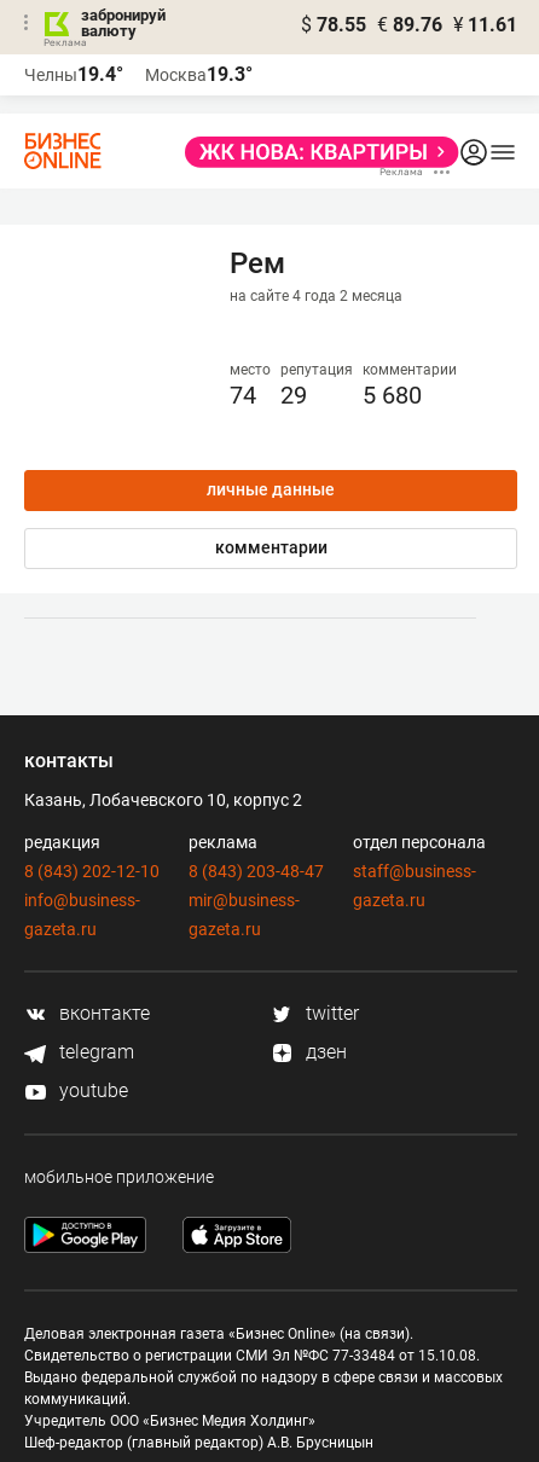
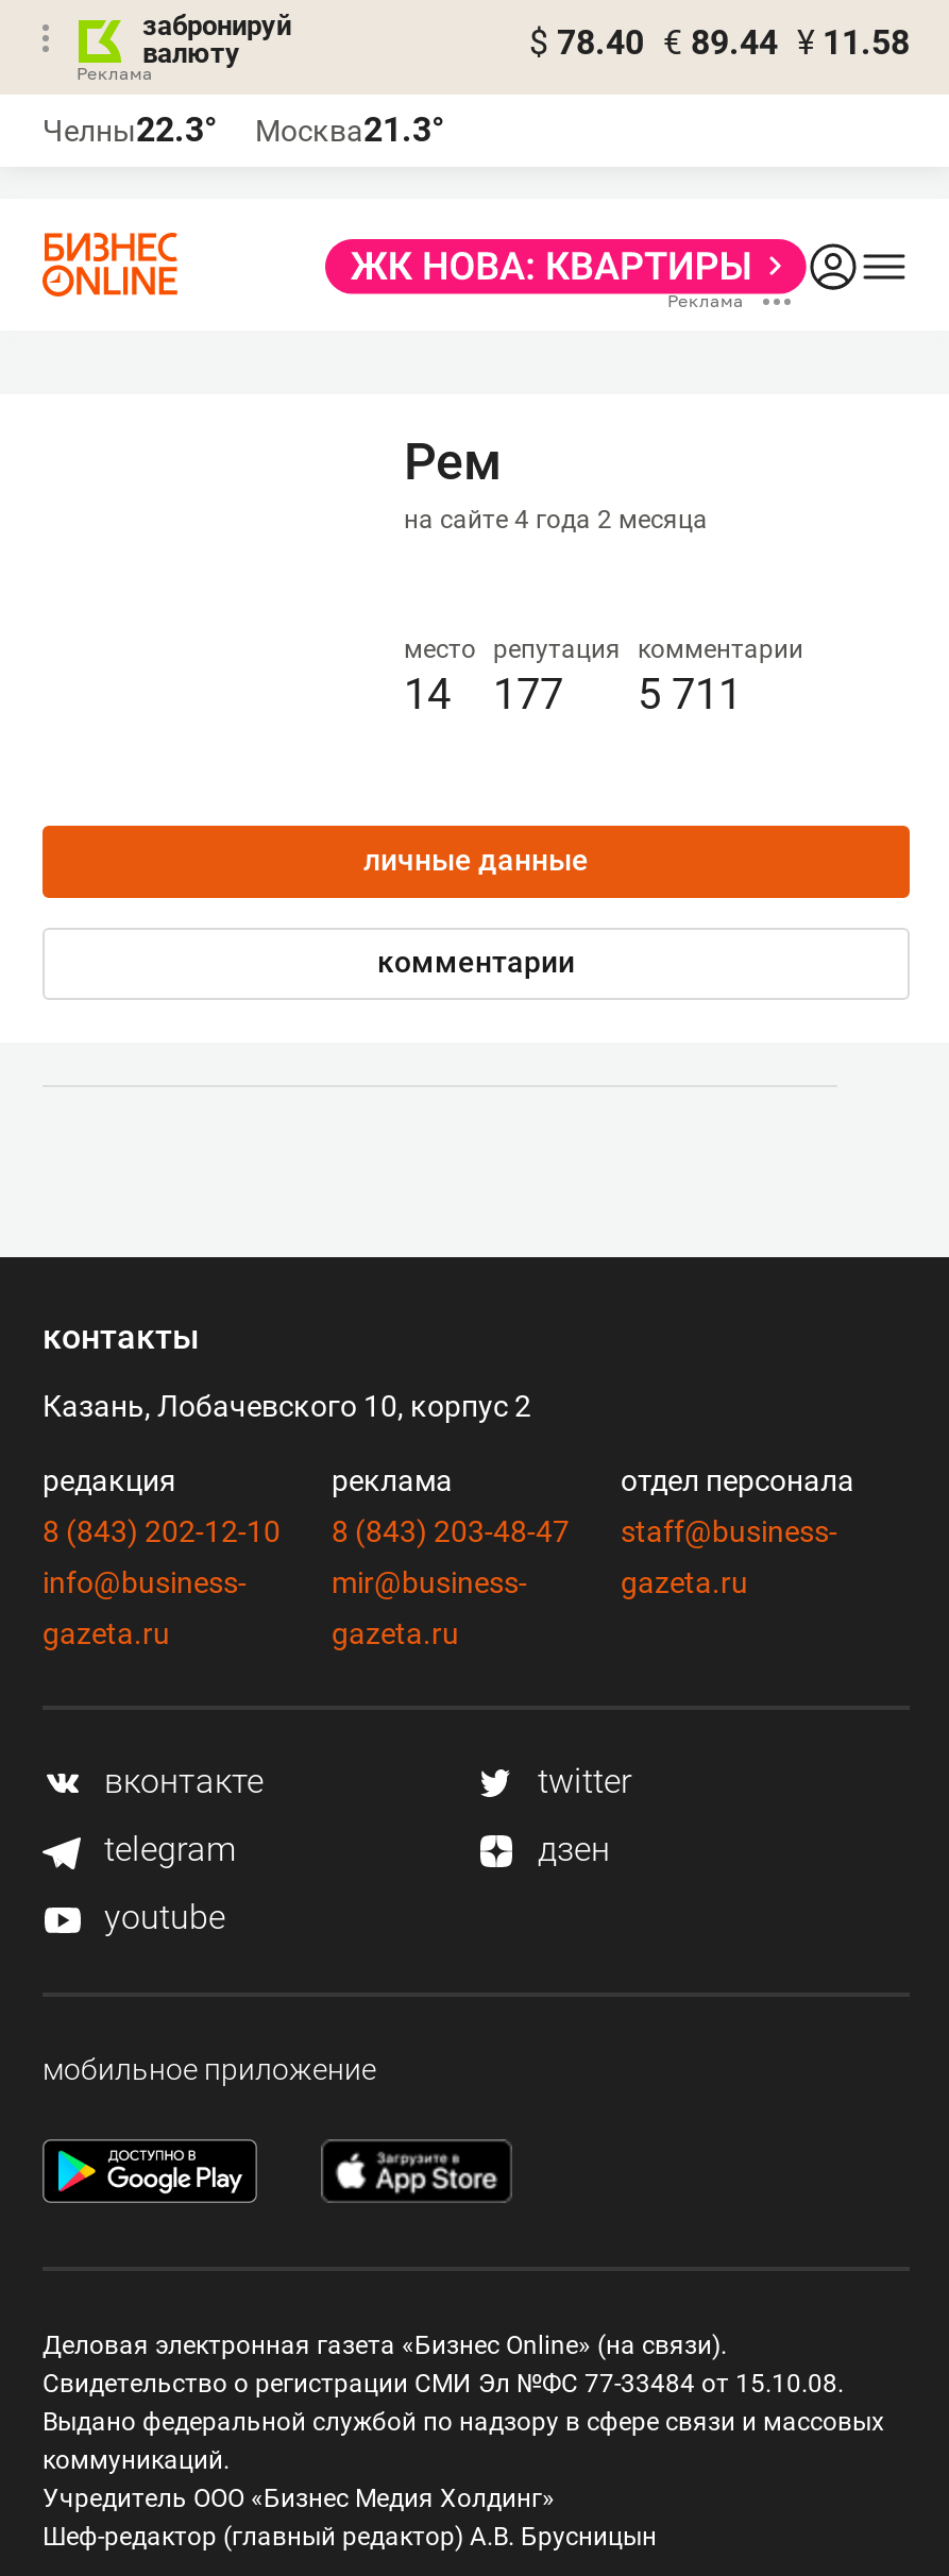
[301,13,517,36] $ 78.55 € 89.76 ¥ 11.61 -> [529,22,910,63] $ 78.40 € 89.44 ¥ 11.58
[24,63,123,86] Челны19.4° -> [43,109,217,150] Челны22.3°
[145,63,253,86] Москва19.3° -> [255,109,444,150] Москва21.3°
[230,381,256,410] 74 -> [404,668,451,719] 14
[280,381,307,410] 29 -> [493,668,563,719] 177
[363,381,422,410] 5 680 -> [638,668,742,719] 5 711

